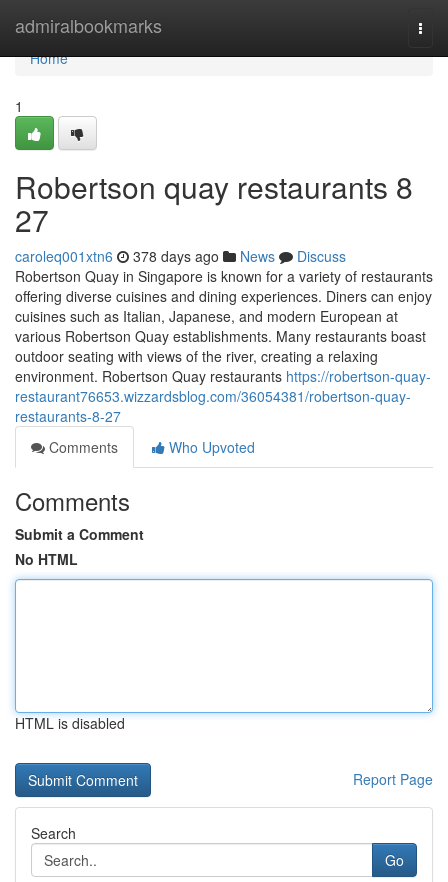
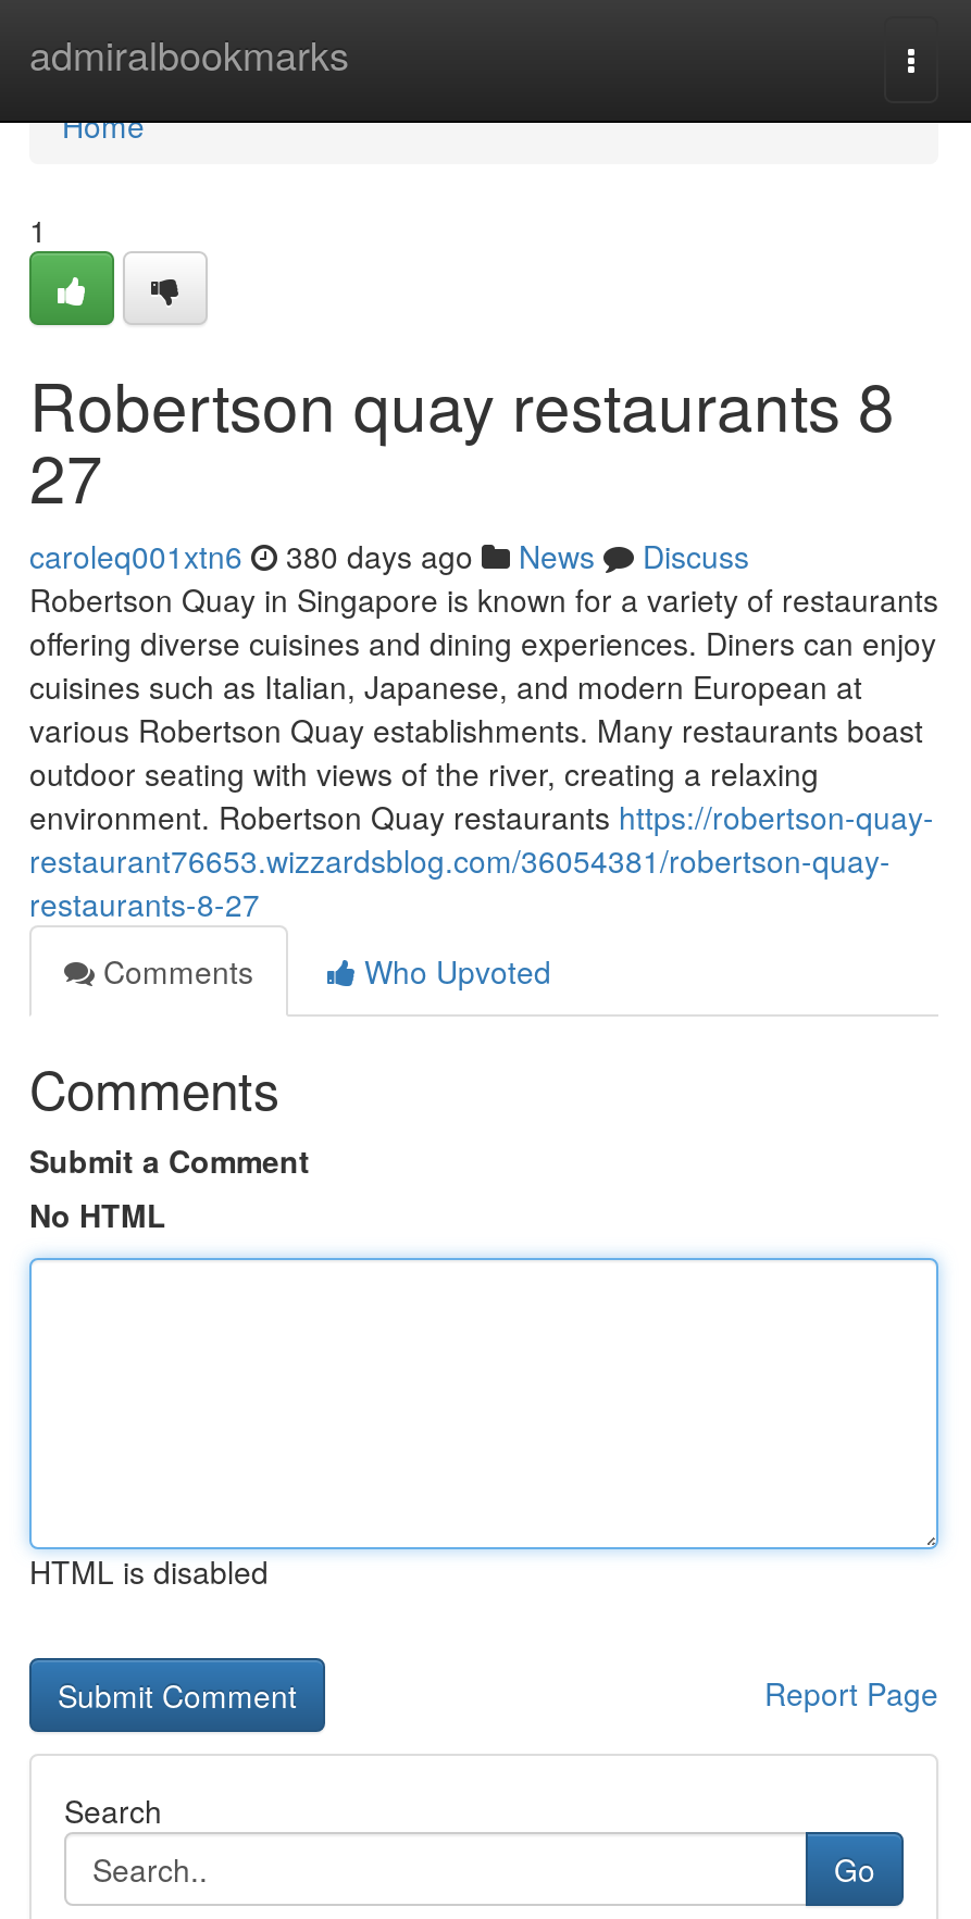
[15,246,346,266] caroleq001xtn6 378 days ago News Discuss -> [29,534,749,577] caroleq001xtn6 380 days ago News Discuss

